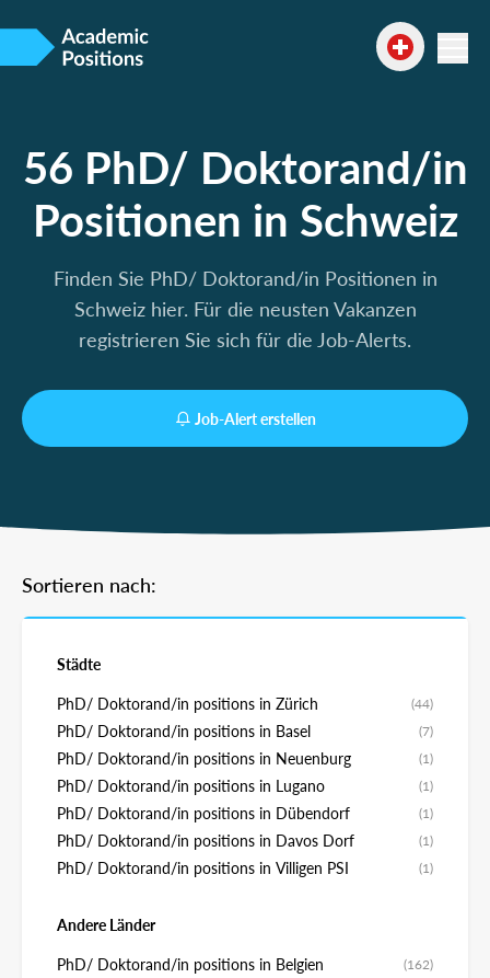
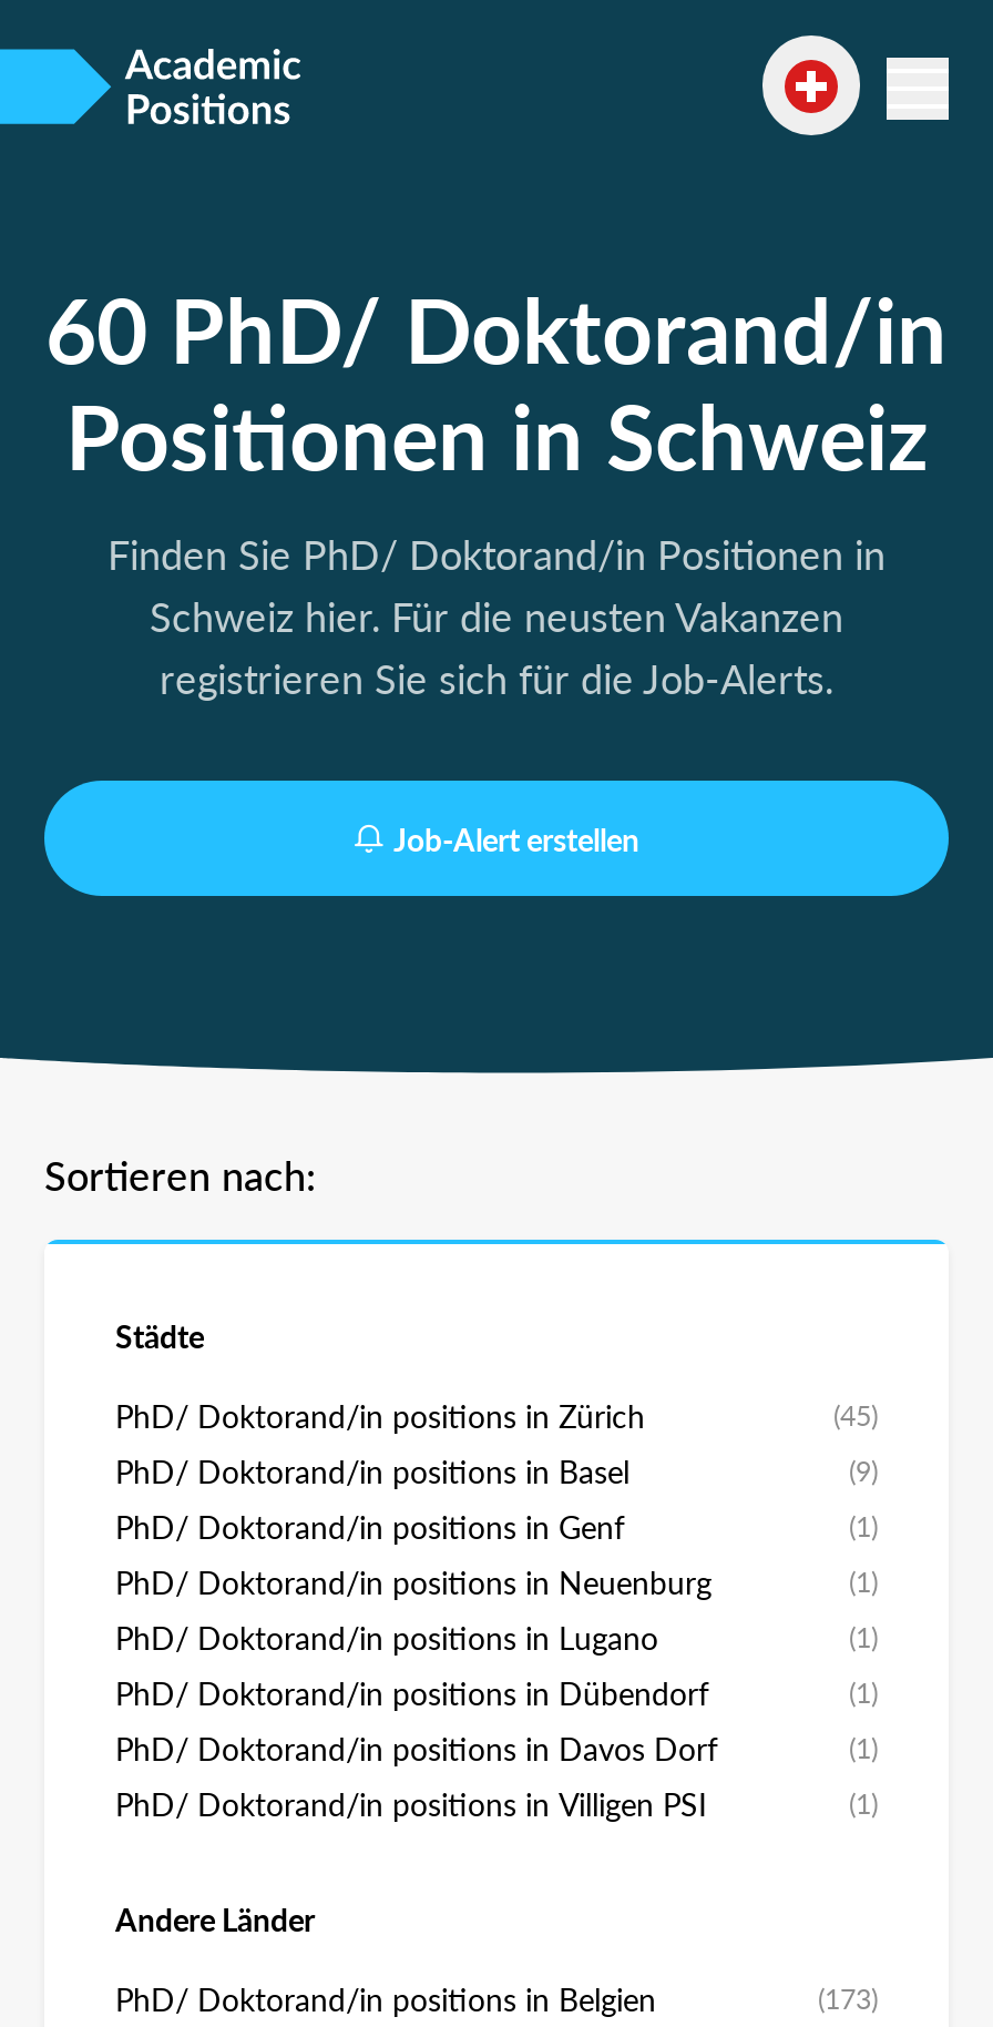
[22,135,468,197] 56 PhD/ Doktorand/in -> [45,264,948,390] 60 PhD/ Doktorand/in
[411,693,433,713] (44) -> [833,1395,878,1435] (45)
[419,721,433,740] (7) -> [115,1450,878,1548] (9) | PhD/ Doktorand/in positions in Genf | (1)
[404,954,433,974] (162) -> [818,1978,878,2018] (173)

